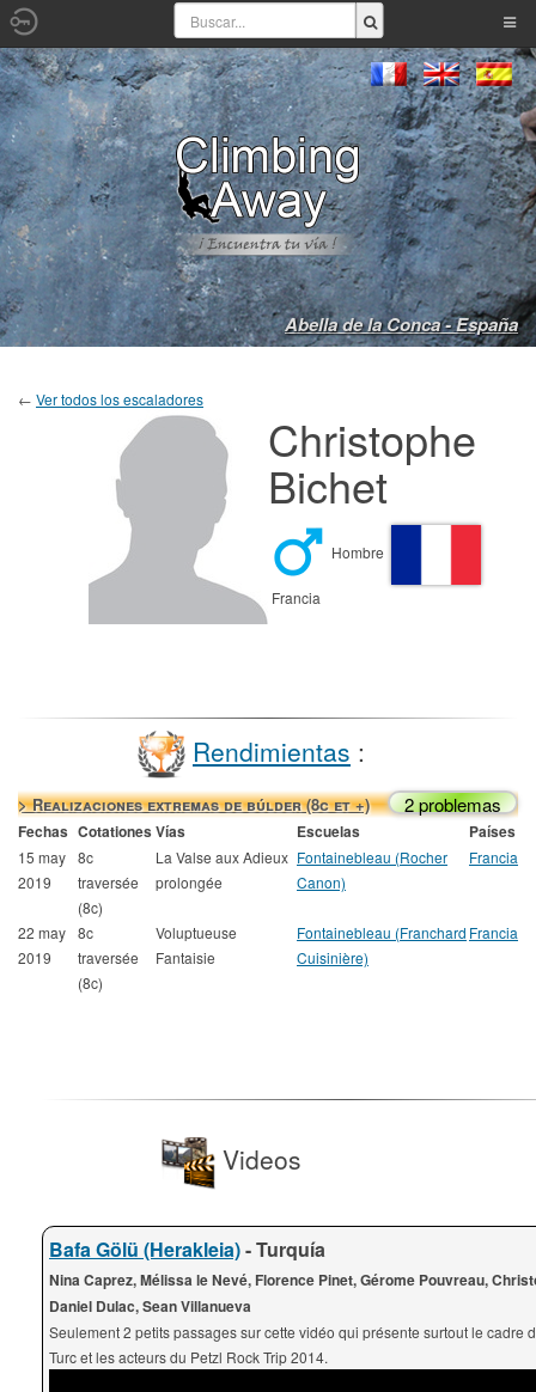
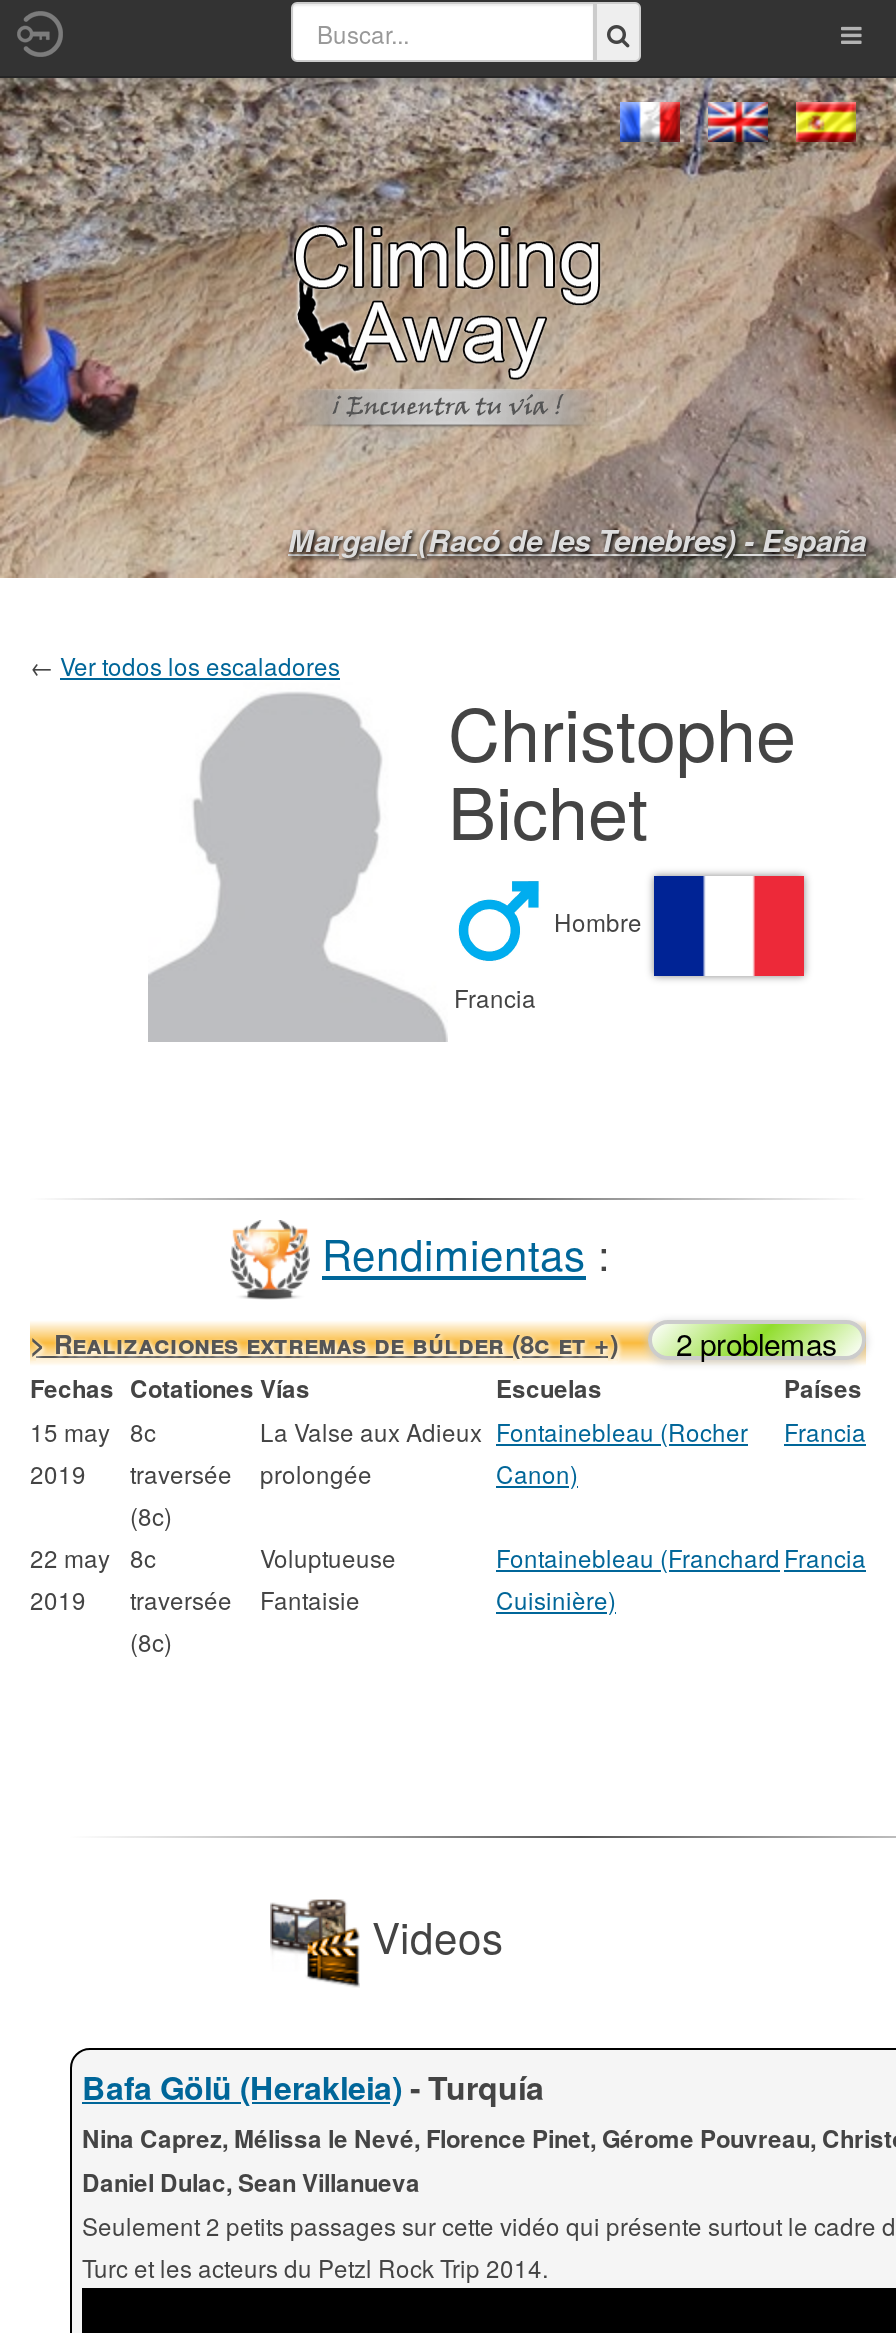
[4,48,532,348] [image] | Abella de la Conca - España -> [6,76,890,578] [image] | Margalef (Racó de les Tenebres) - España

